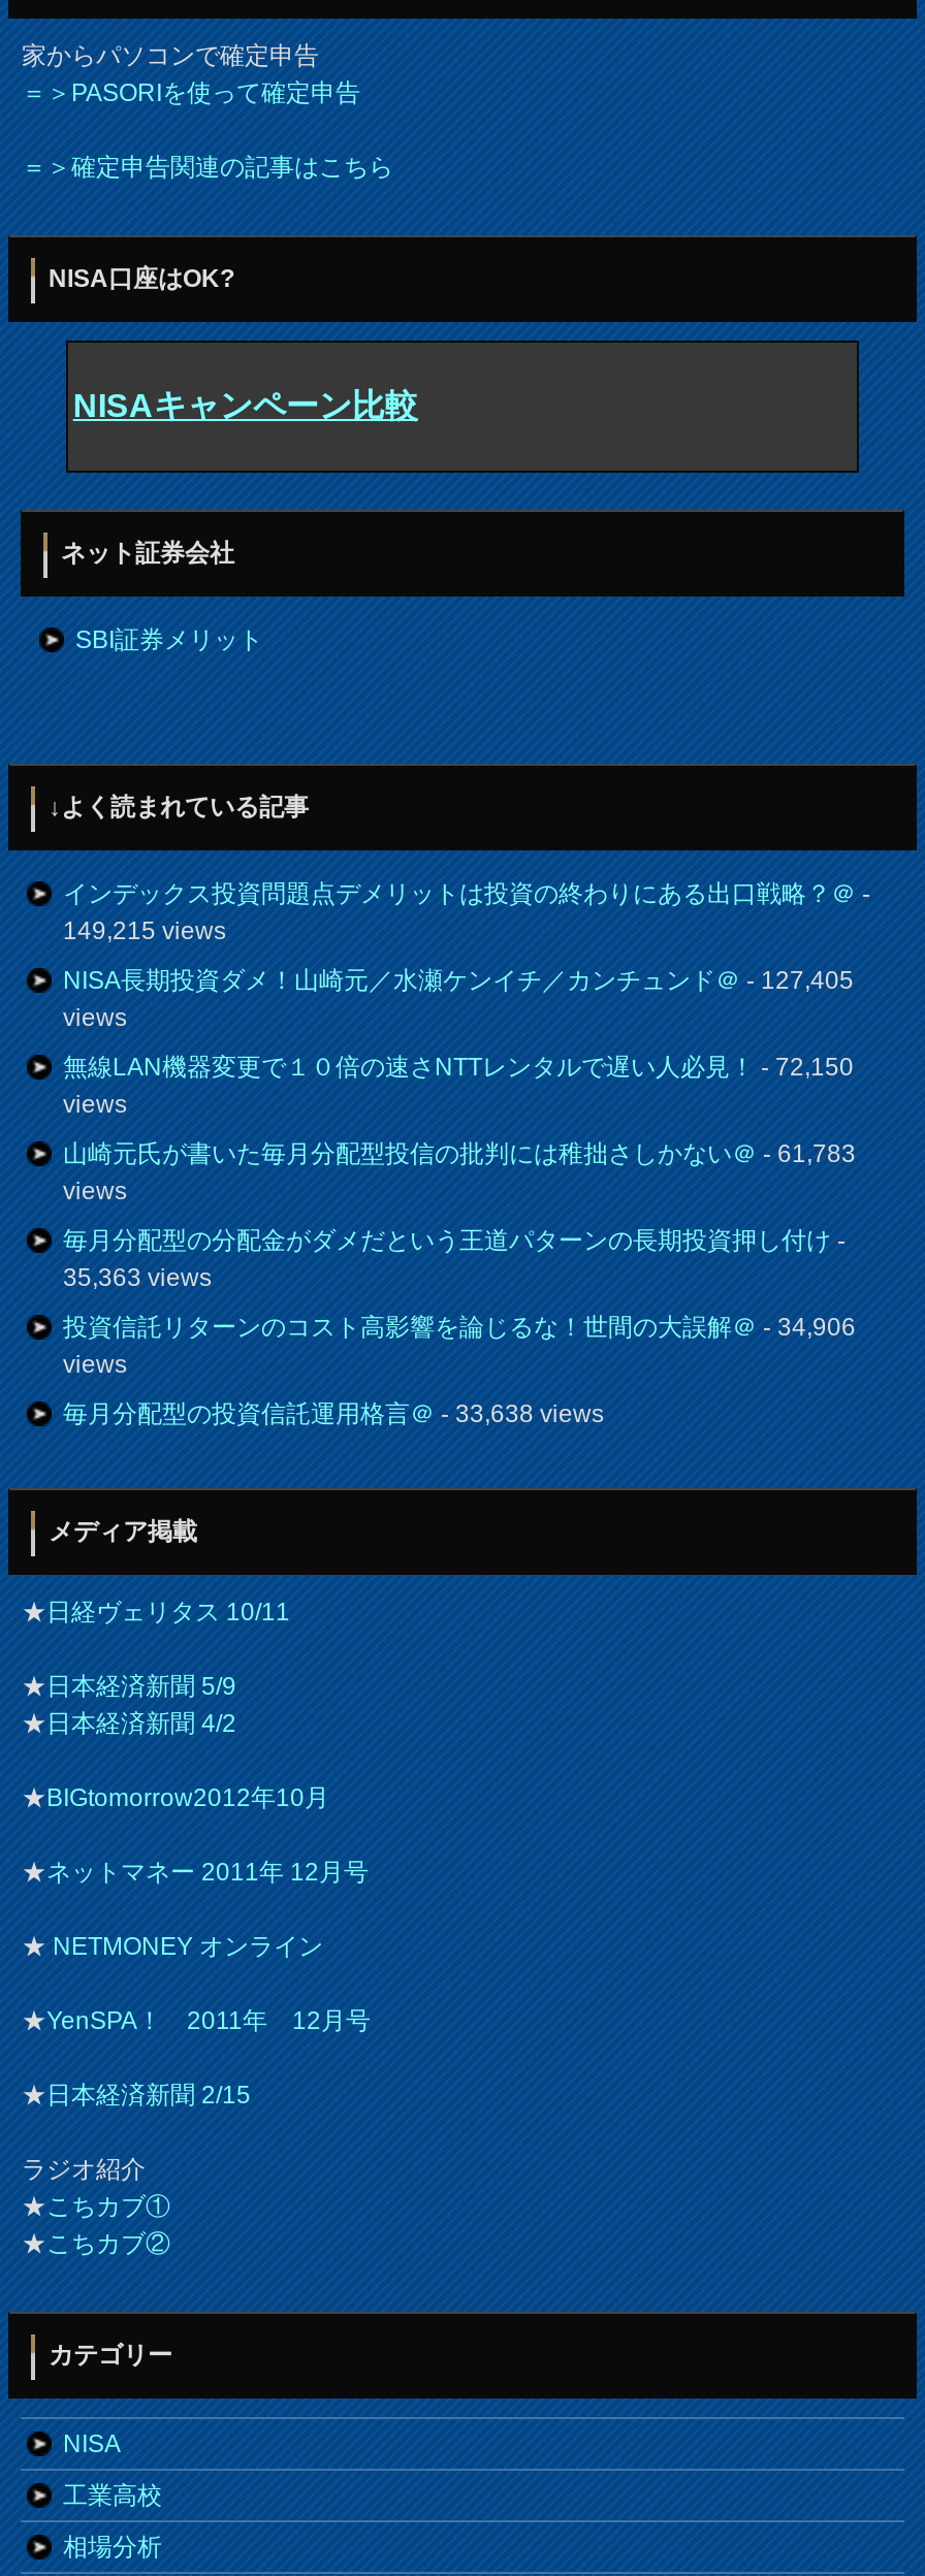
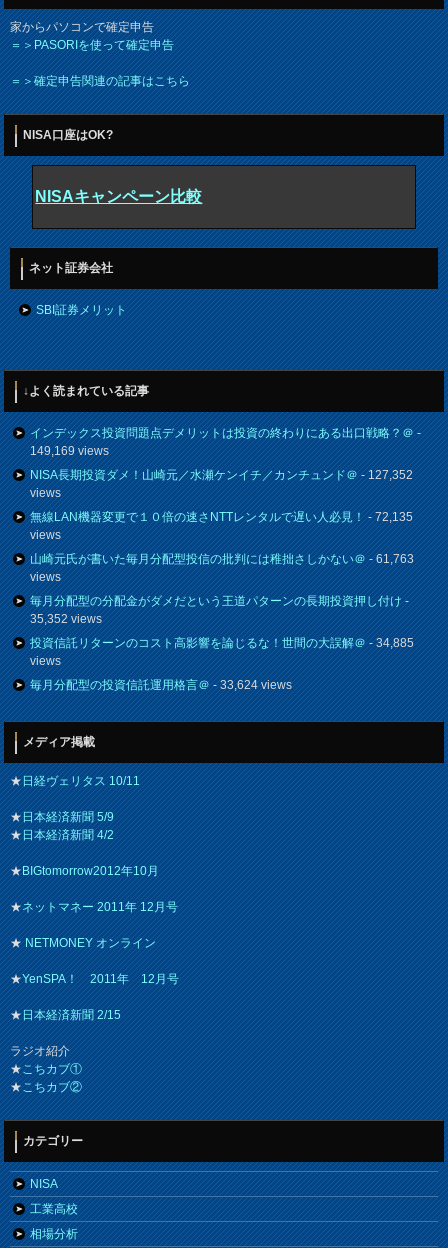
[63,917,226,946] 149,215 views -> [30,444,109,458] 149,169 views
[63,966,854,995] NISA長期投資ダメ！山崎元／水瀬ケンイチ／カンチュンド＠- 127,405 -> [30,468,413,482] NISA長期投資ダメ！山崎元／水瀬ケンイチ／カンチュンド＠- 127,352
[63,1053,854,1082] 無線LAN機器変更で１０倍の速さNTTレンタルで遅い人必見！- 72,150 -> [30,510,413,524] 無線LAN機器変更で１０倍の速さNTTレンタルで遅い人必見！- 72,135
[63,1140,856,1169] 山崎元氏が書いた毎月分配型投信の批判には稚拙さしかない＠- 61,783 -> [30,552,414,566] 山崎元氏が書いた毎月分配型投信の批判には稚拙さしかない＠- 61,763
[63,1264,212,1293] 35,363 views -> [30,612,102,626] 35,352 views
[63,1313,856,1342] 投資信託リターンのコスト高影響を論じるな！世間の大誤解＠- 34,906 -> [30,636,414,650] 投資信託リターンのコスト高影響を論じるな！世間の大誤解＠- 34,885
[63,1400,604,1429] 毎月分配型の投資信託運用格言＠- 33,638 views -> [30,678,292,692] 毎月分配型の投資信託運用格言＠- 33,624 views

